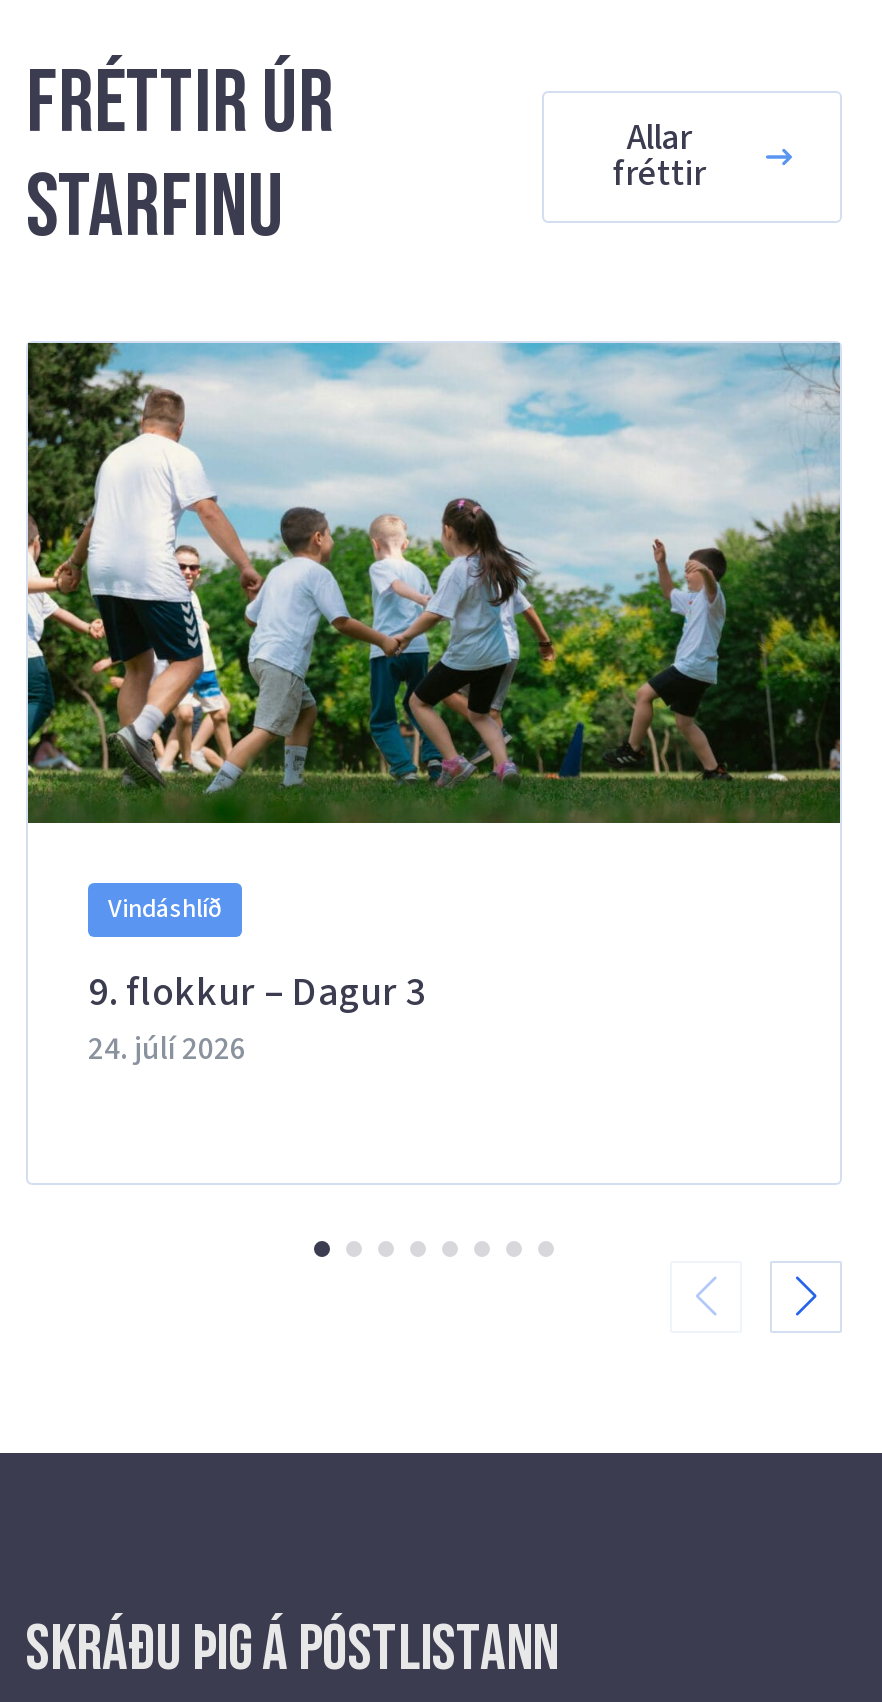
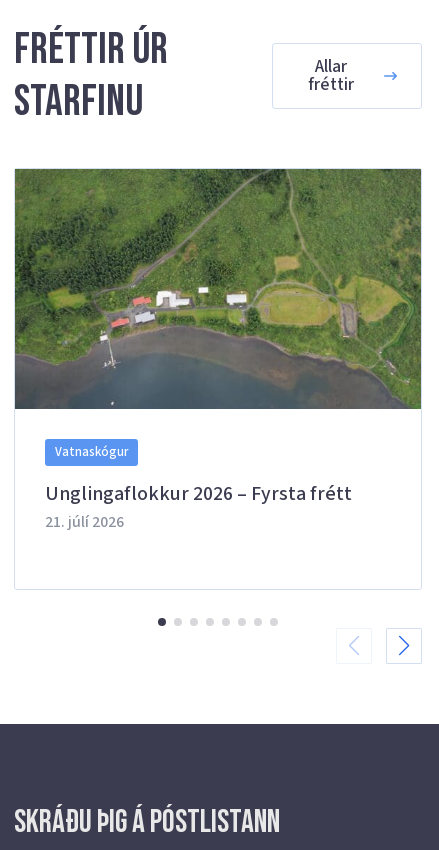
[26,341,842,927] [image] | Vindáshlíð -> [14,168,422,461] [image] | Vatnaskógur
[88,965,426,1071] 9. flokkur – Dagur 3 | 24. júlí 2026 -> [45,480,352,533] Unglingaflokkur 2026 – Fyrsta frétt | 21. júlí 2026

